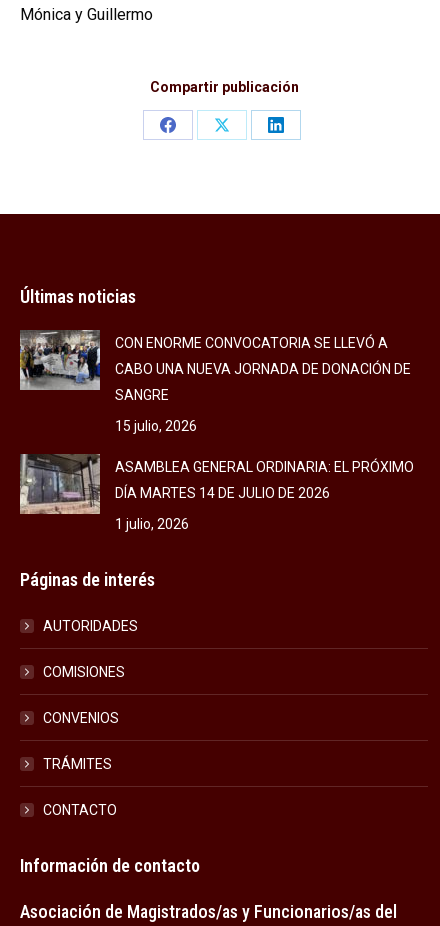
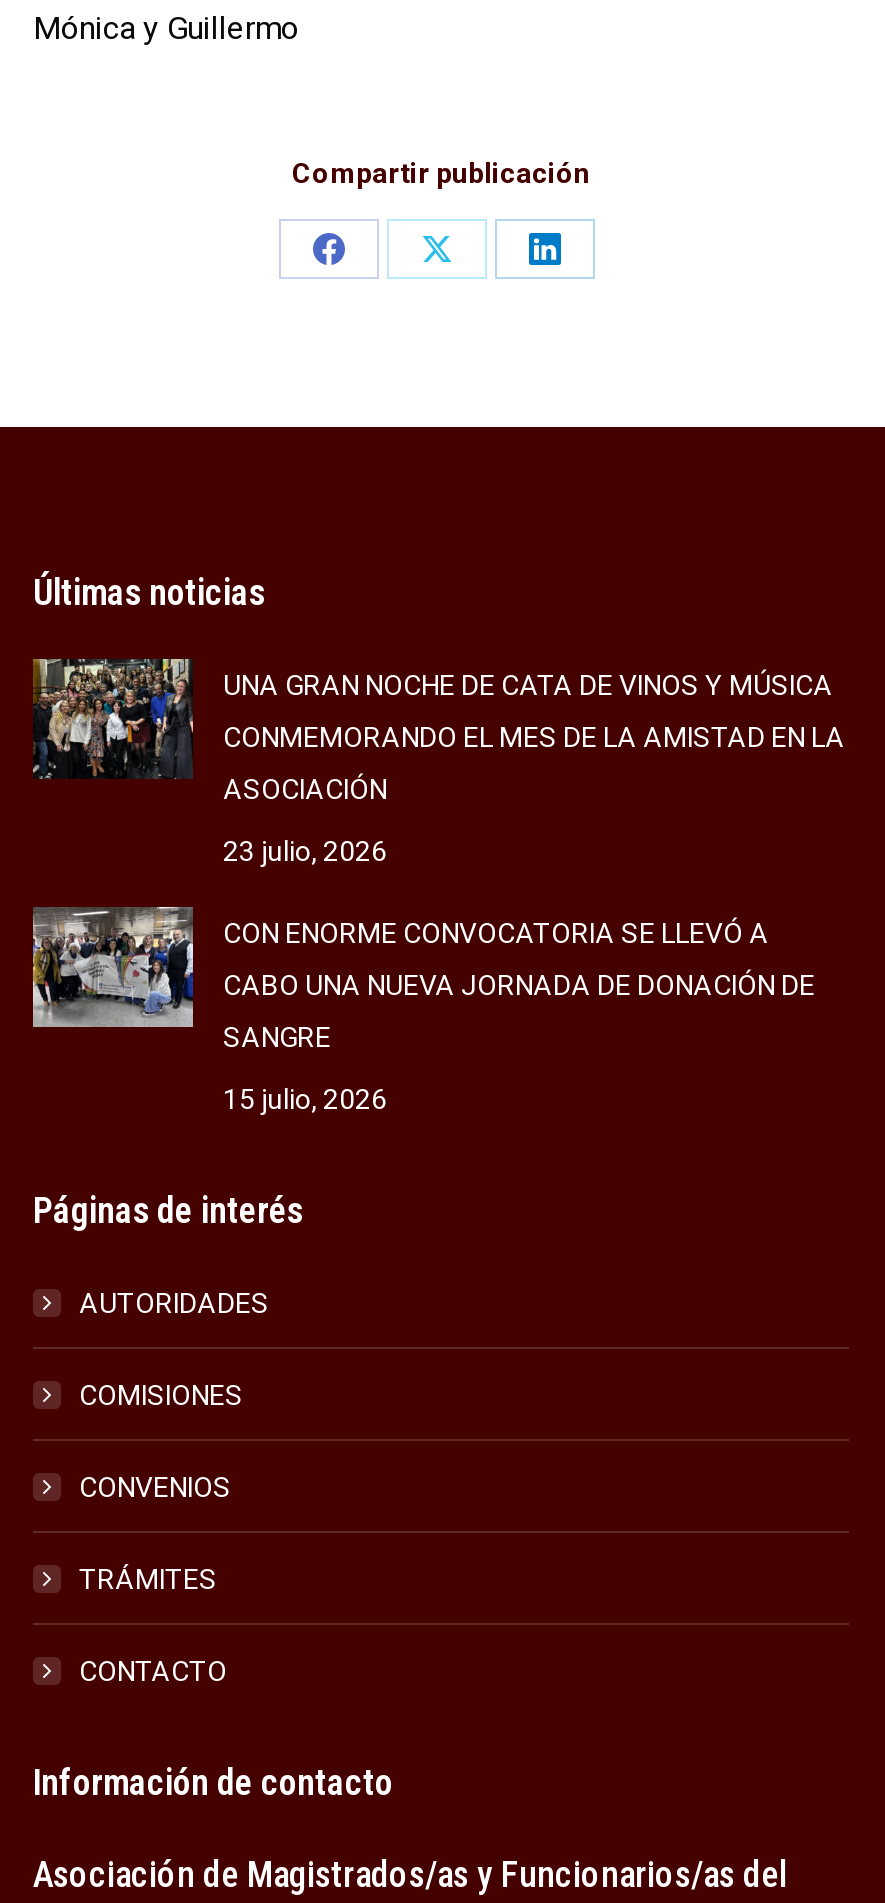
none -> [33,659,845,867] [image] | UNA GRAN NOCHE DE CATA DE VINOS Y MÚSICA | CONMEMORANDO EL MES DE LA AMISTAD EN LA | ASOCIACIÓN | 23 julio, 2026
moved [18,328,411,434] -> [29,903,815,1115]: [image] | CON ENORME CONVOCATORIA SE LLEVÓ A | CABO UNA NUEVA JORNADA DE DONACIÓN DE | SANGRE | 15 julio, 2026
[19,453,414,532] [image] | ASAMBLEA GENERAL ORDINARIA: EL PRÓXIMO | DÍA MARTES 14 DE JULIO DE 2026 | 1 julio, 2026 -> none

